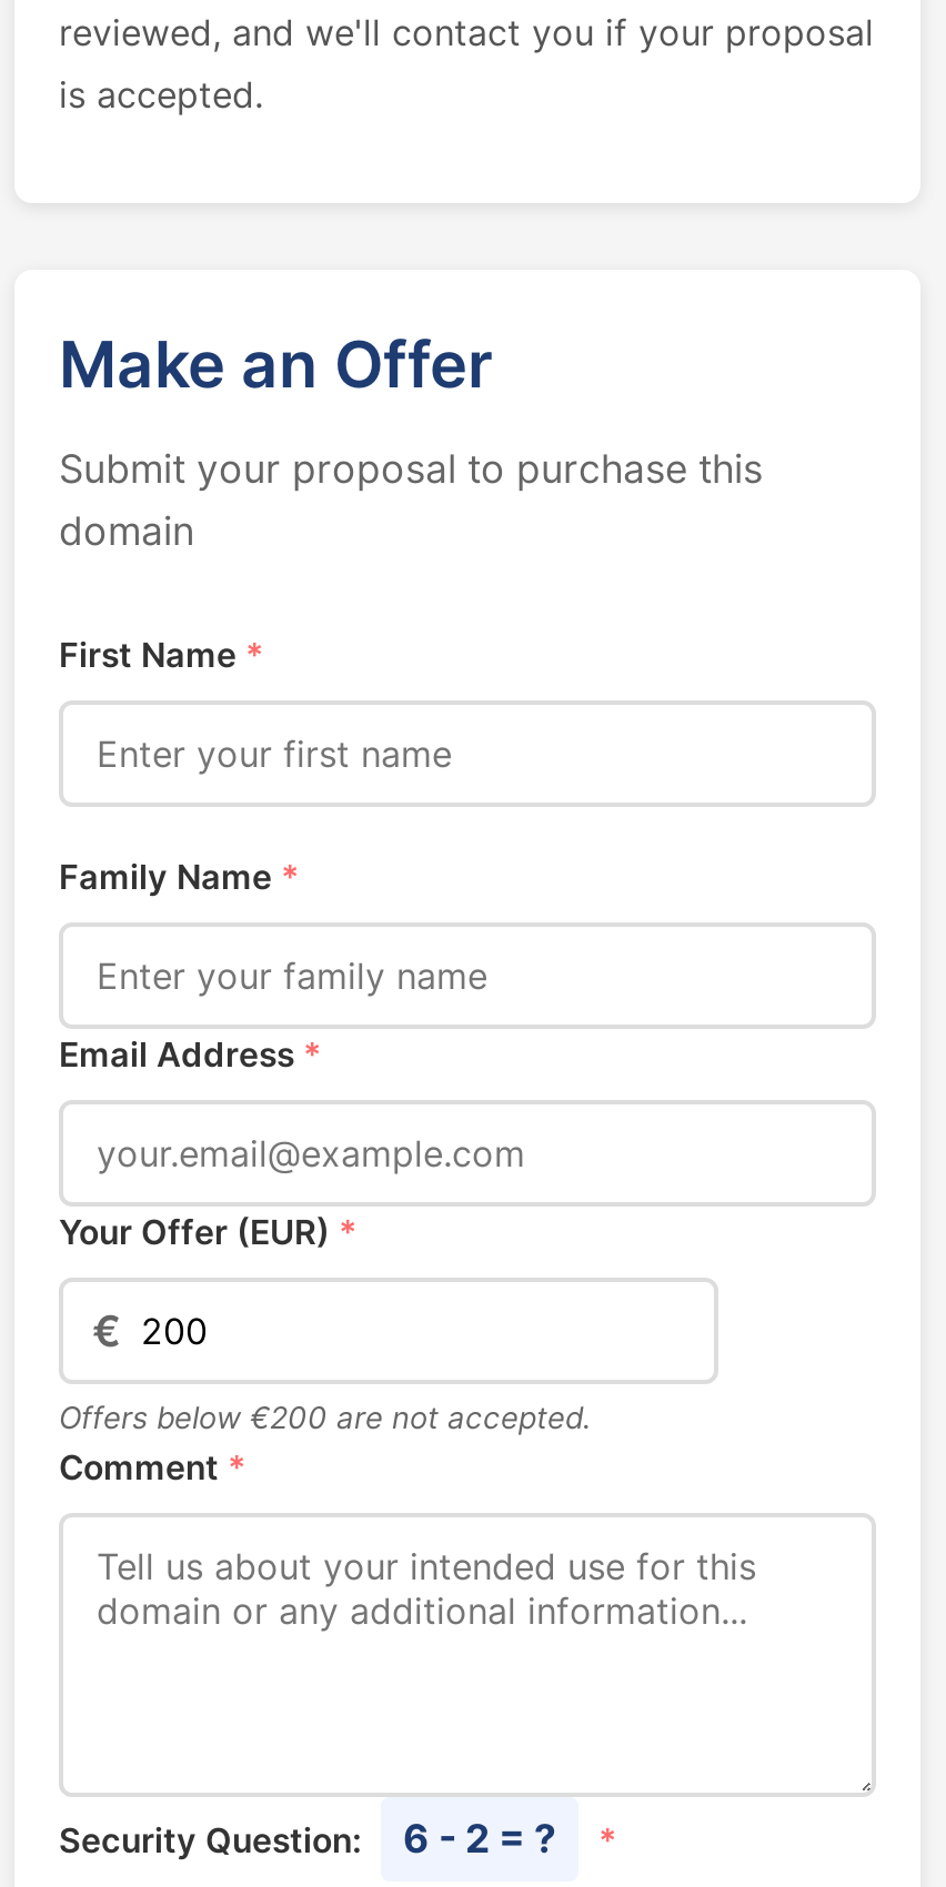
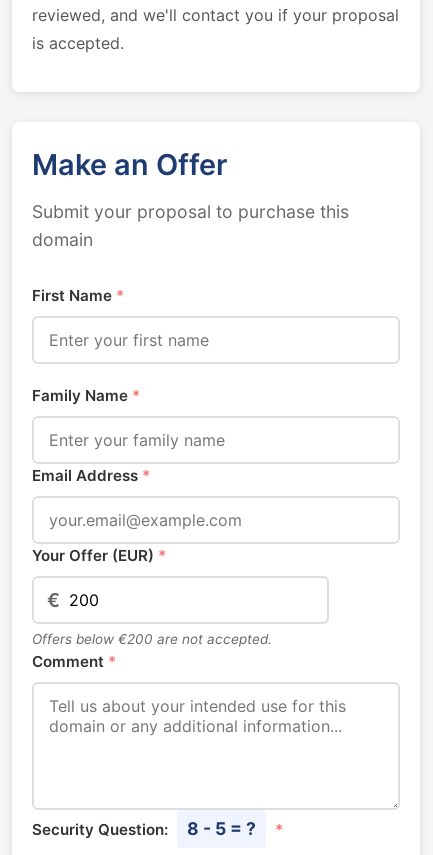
[403,1815,556,1861] 6 - 2 = ? -> [187,818,256,839] 8 - 5 = ?

